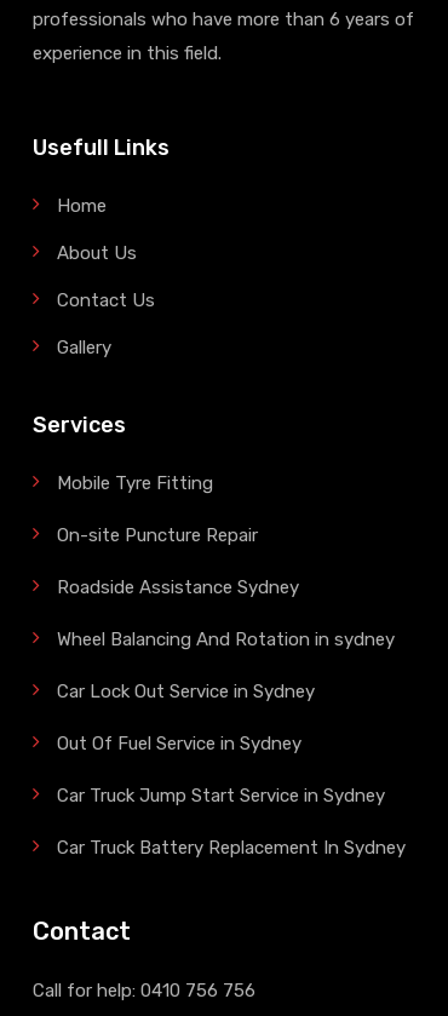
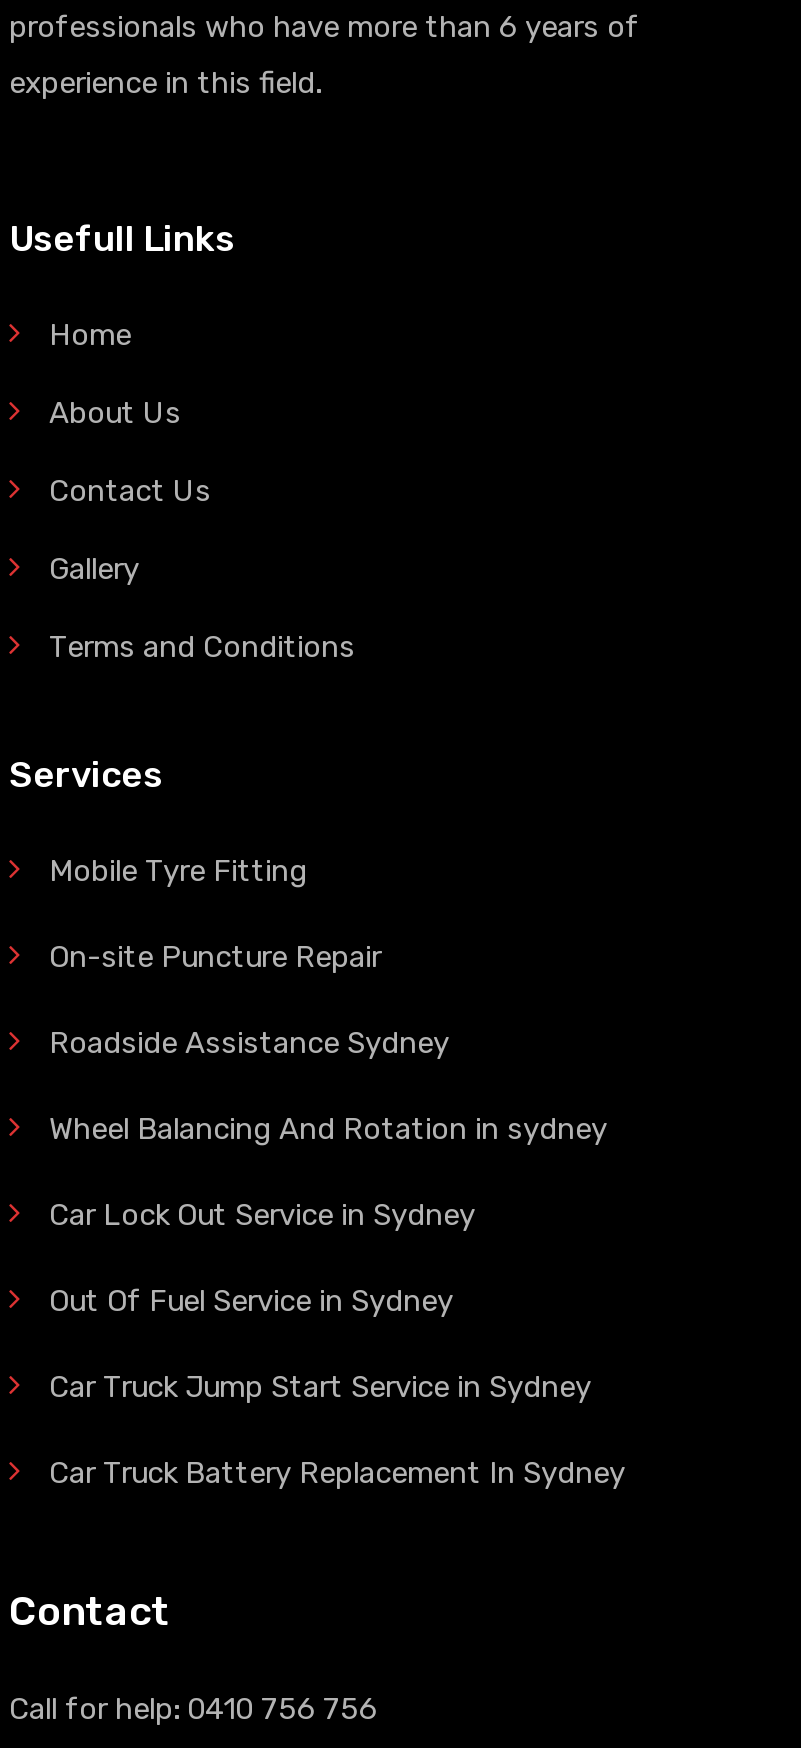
none -> [49,629,355,665] Terms and Conditions

